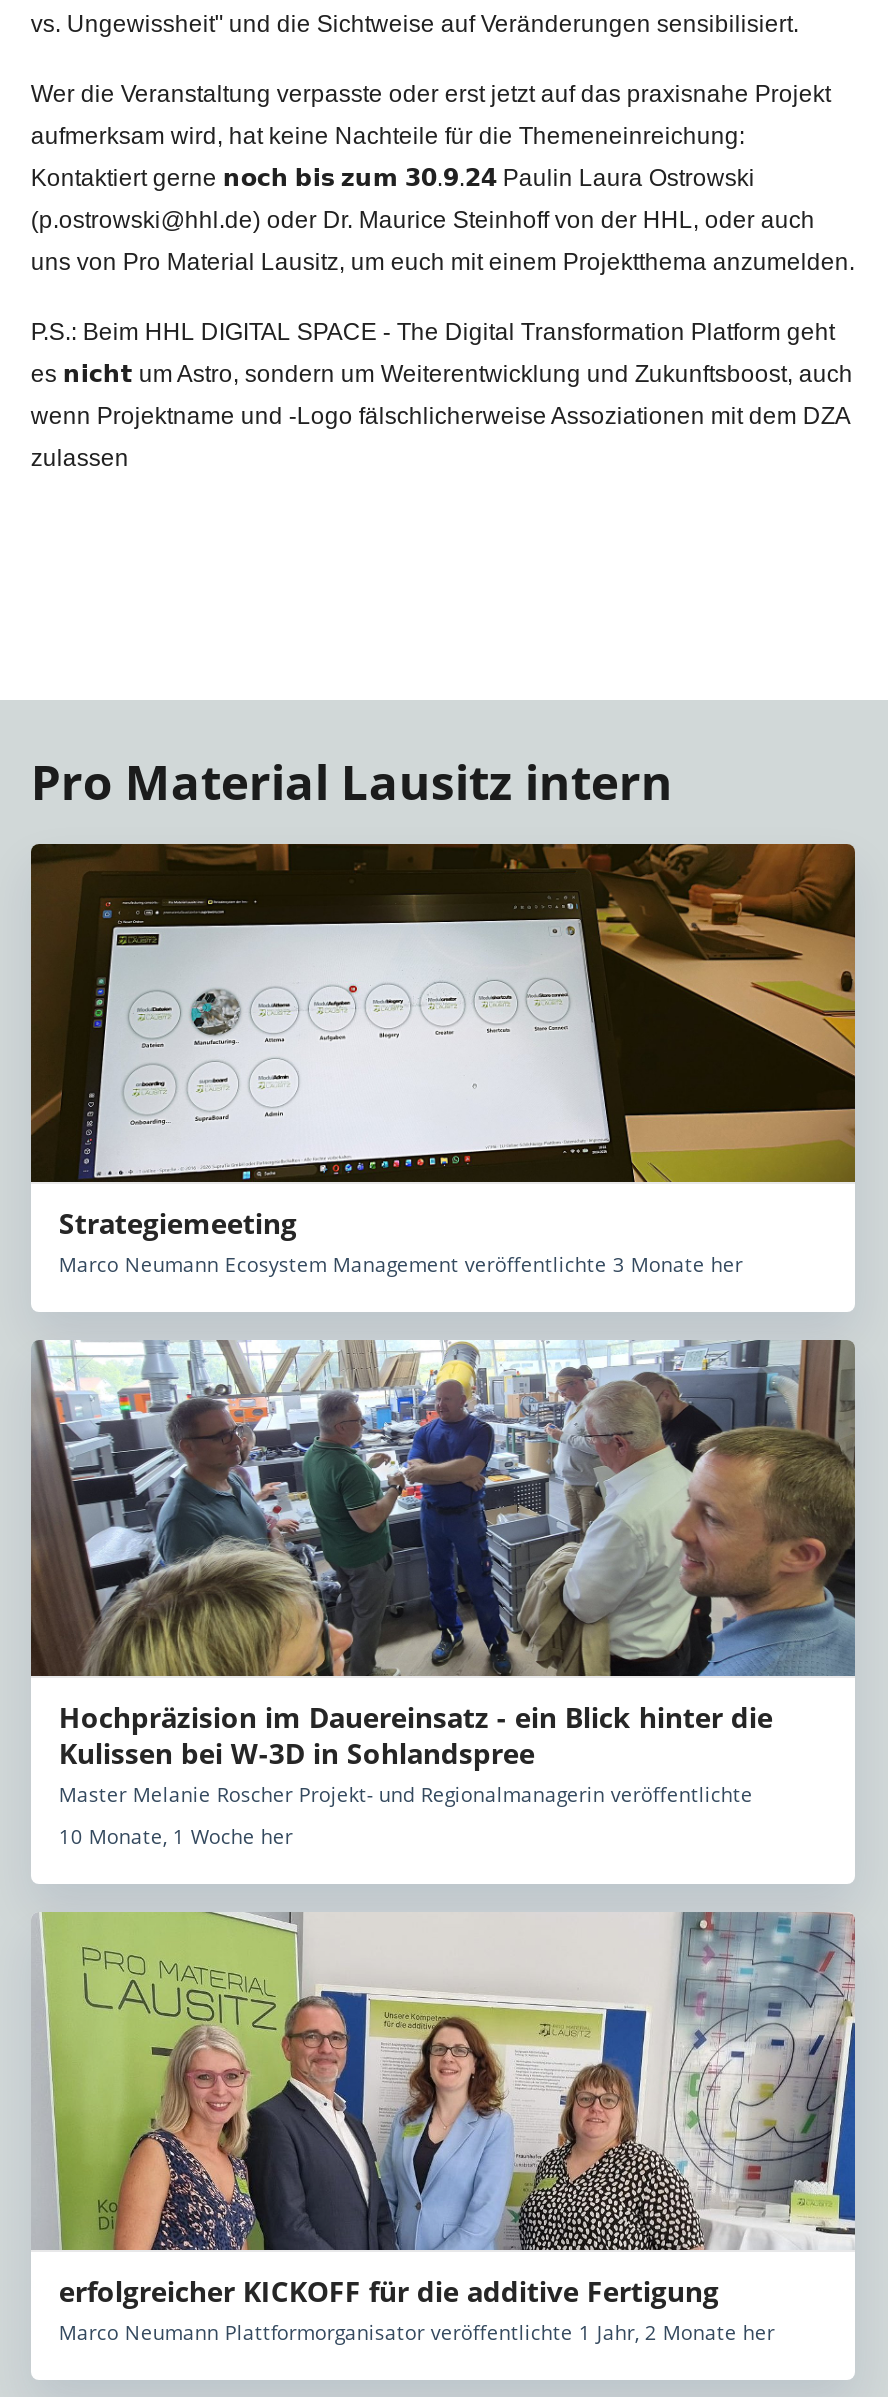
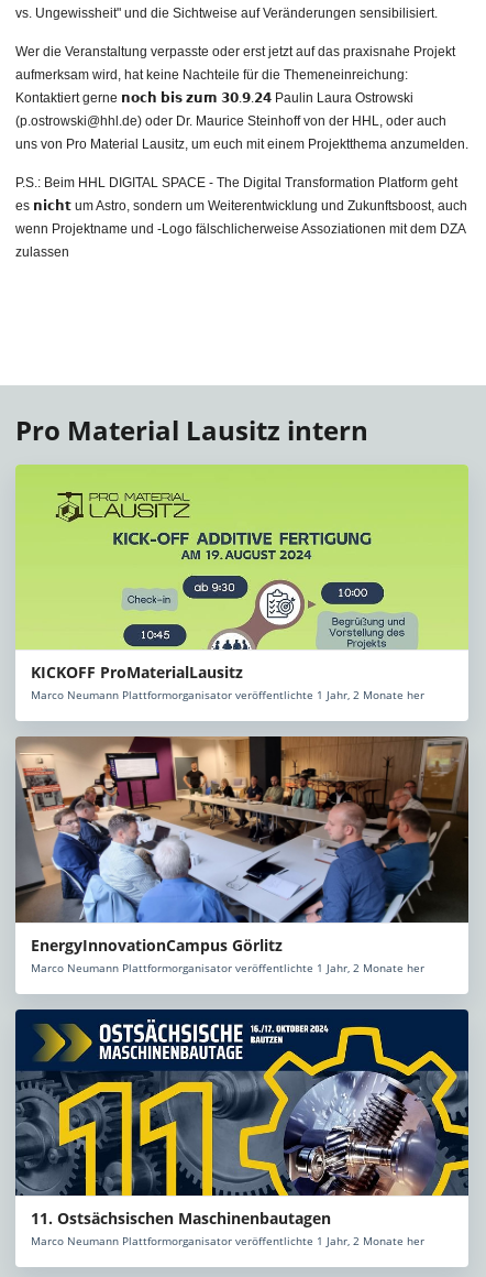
[29,842,857,1277] [image] | Strategiemeeting | Marco Neumann Ecosystem Management veröffentlichte 3 Monate her -> [15,465,468,703] [image] | KICKOFF ProMaterialLausitz | Marco Neumann Plattformorganisator veröffentlichte 1 Jahr, 2 Monate her
[33,1340,855,1850] [image] | Hochpräzision im Dauereinsatz - ein Blick hinter die | Kulissen bei W-3D in Sohlandspree | Master Melanie Roscher Projekt- und Regionalmanagerin veröffentlichte | 10 Monate, 1 Woche her -> [15,735,468,975] [image] | EnergyInnovationCampus Görlitz | Marco Neumann Plattformorganisator veröffentlichte 1 Jahr, 2 Monate her
[31,1912,857,2310] [image] | erfolgreicher KICKOFF für die additive Fertigung -> [14,1008,470,1229] [image] | 11. Ostsächsischen Maschinenbautagen

